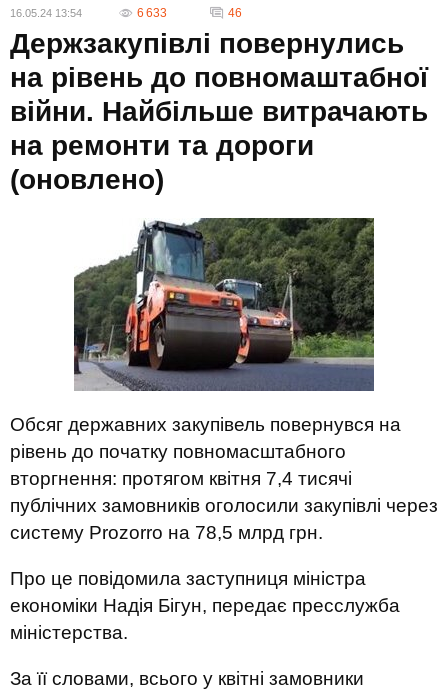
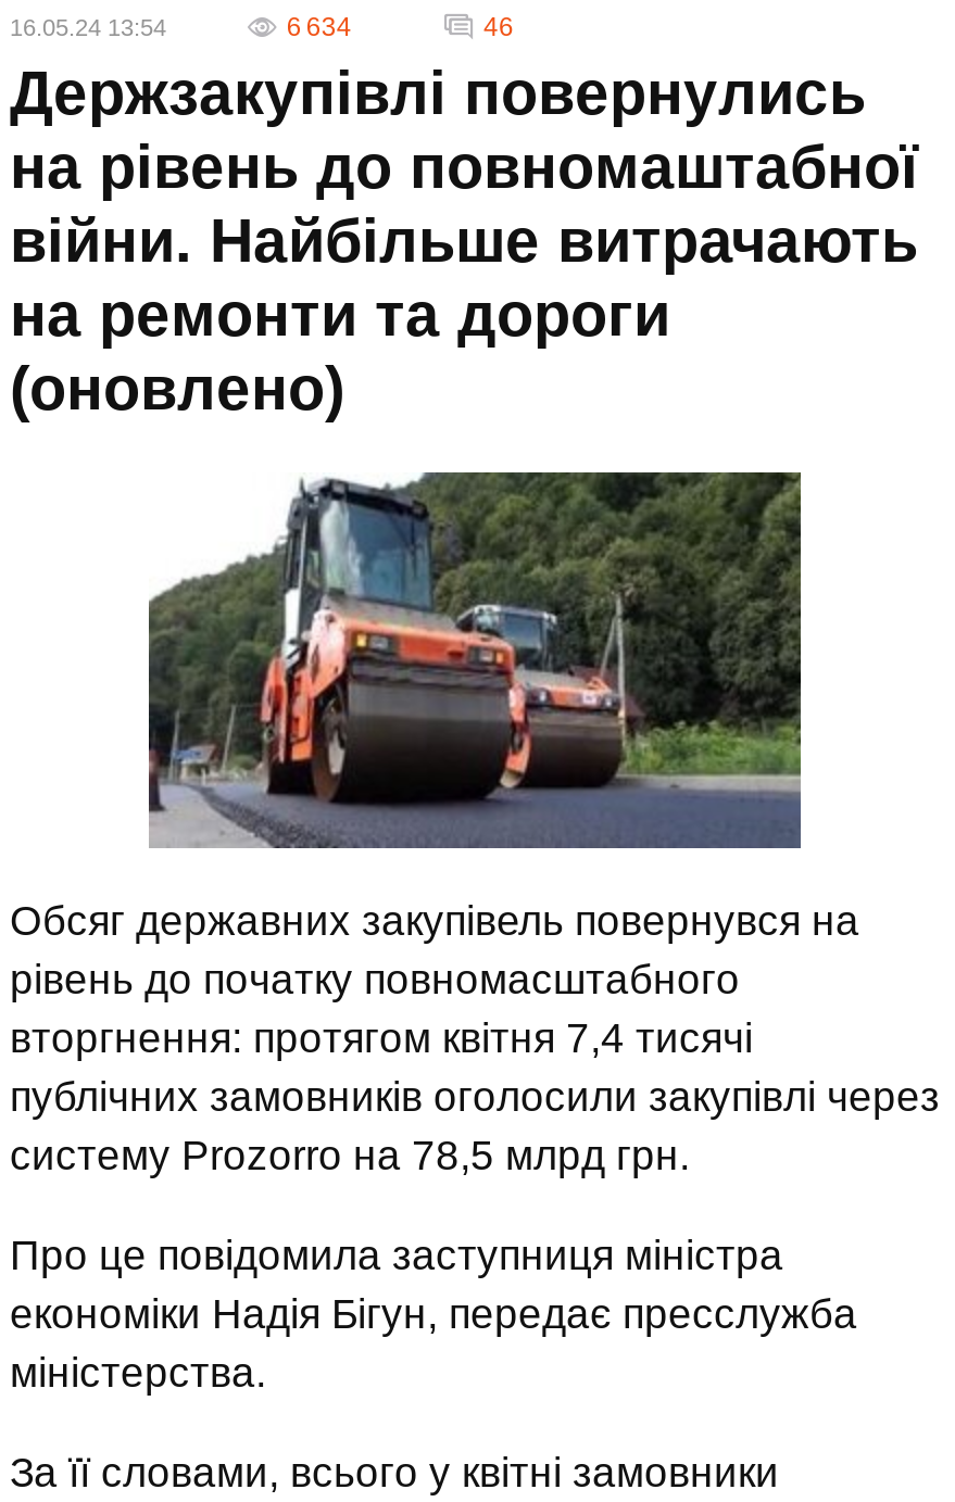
[137,6,167,20] 6 633 -> [287,12,352,42] 6 634

